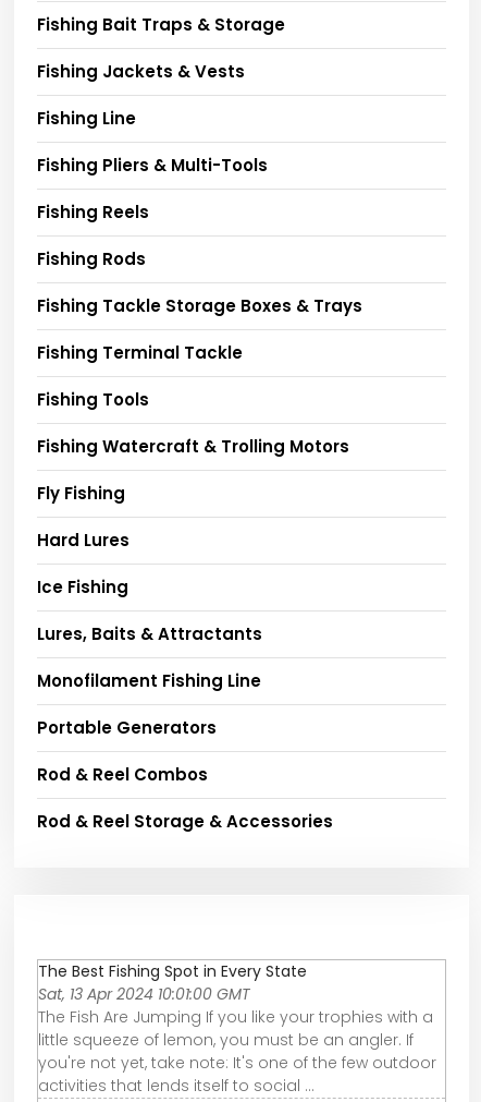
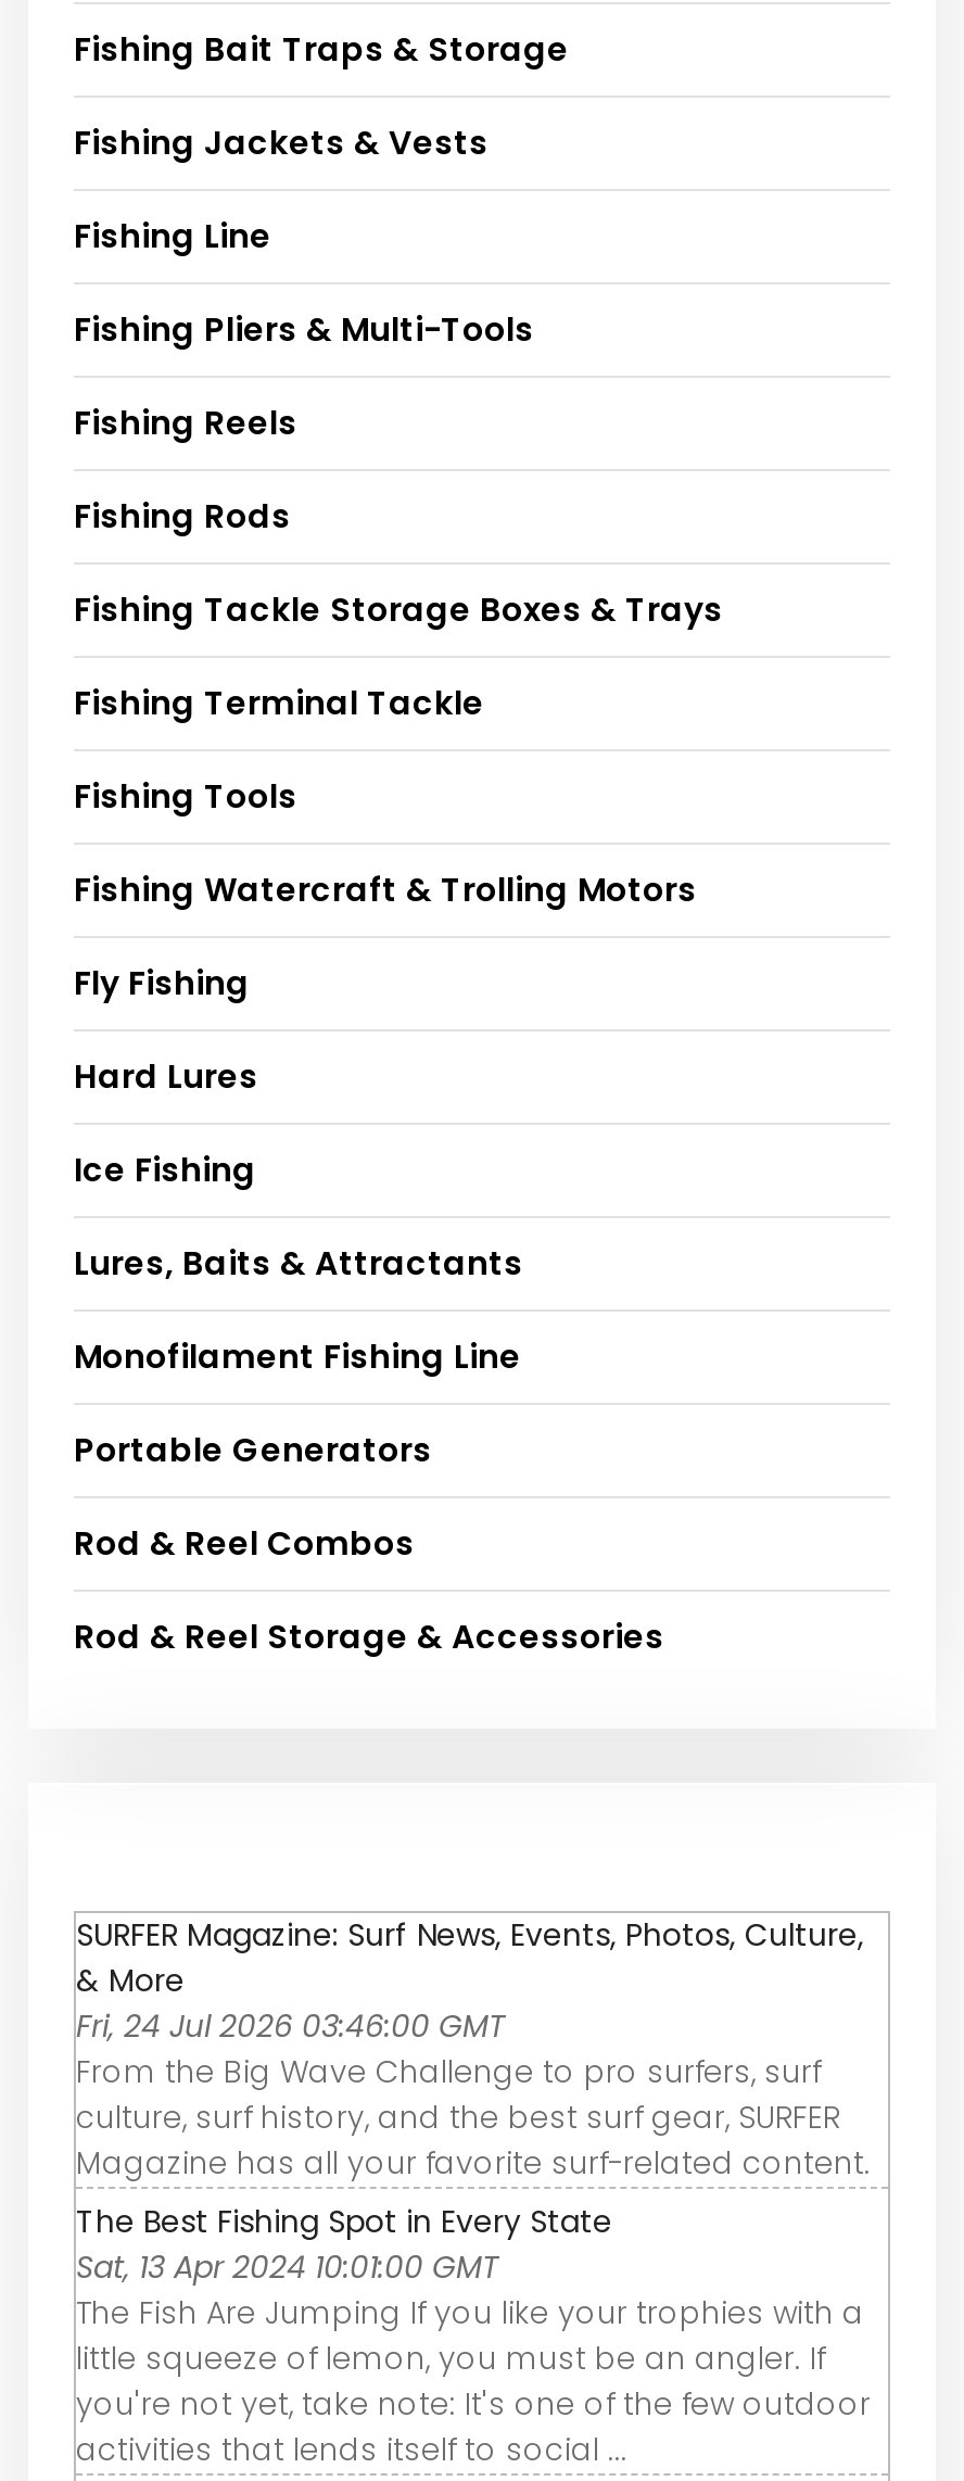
none -> [76,1912,871,2183] SURFER Magazine: Surf News, Events, Photos, Culture, | & More | Fri, 24 Jul 2026 03:46:00 GMT | From the Big Wave Challenge to pro surfers, surf | culture, surf history, and the best surf gear, SURFER | Magazine has all your favorite surf-related content.

